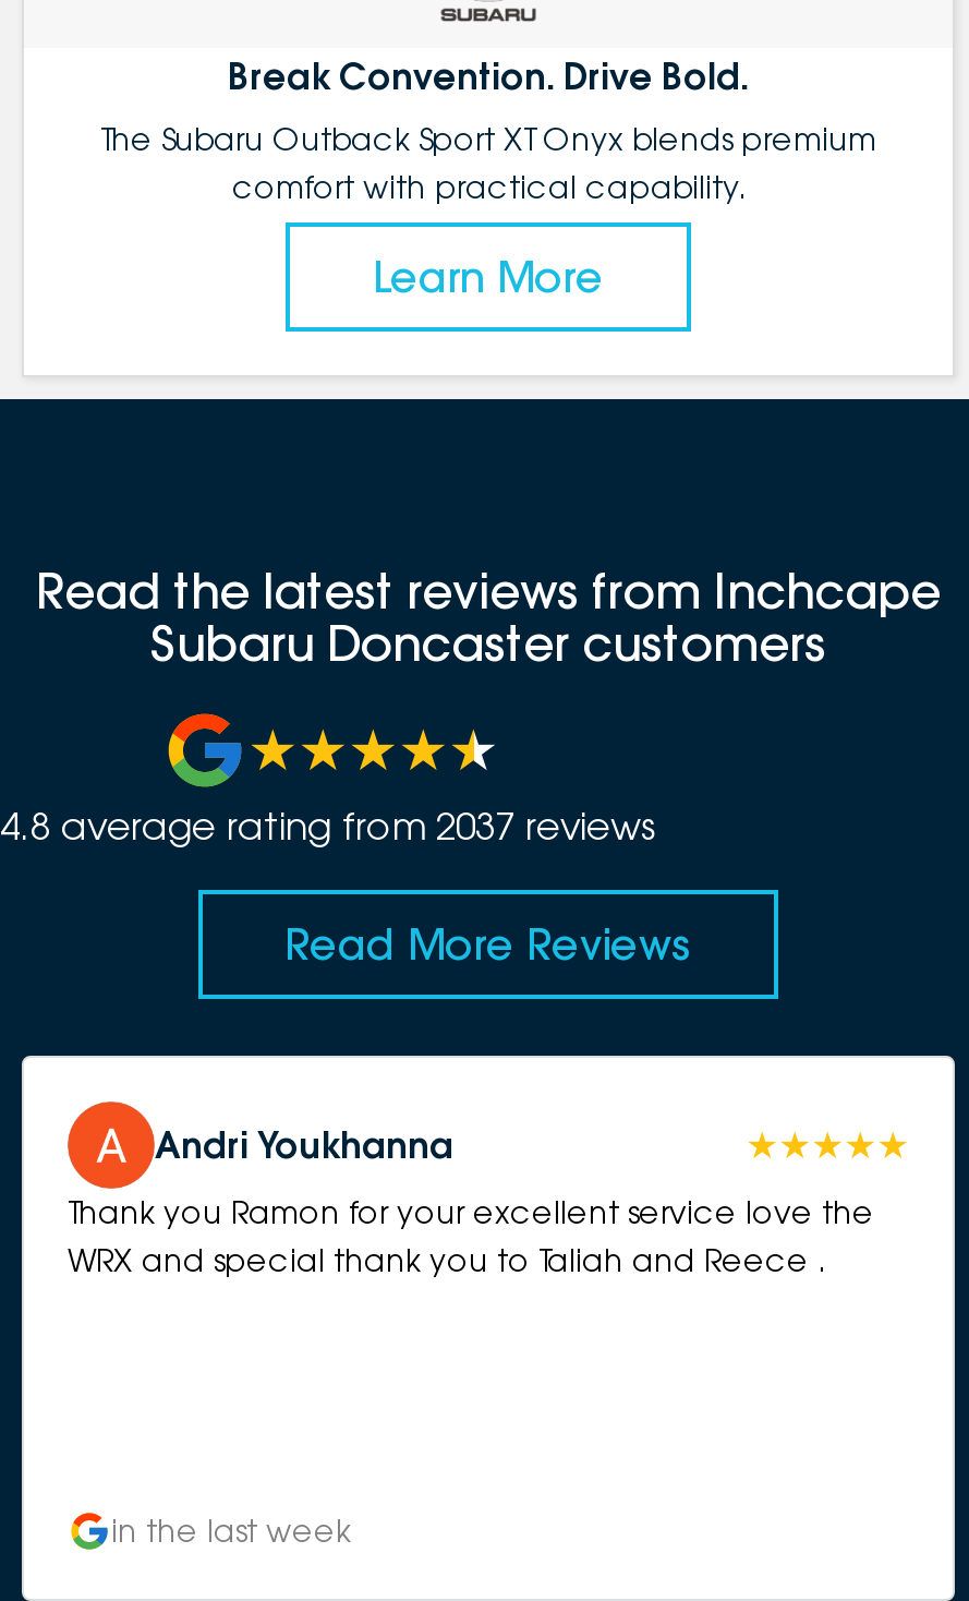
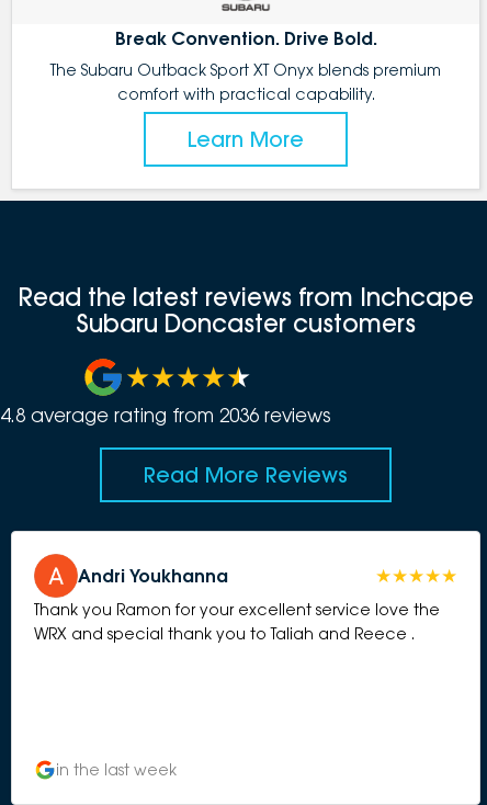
[0,803,658,849] 4.8 average rating from 2037 reviews -> [0,404,331,427] 4.8 average rating from 2036 reviews

